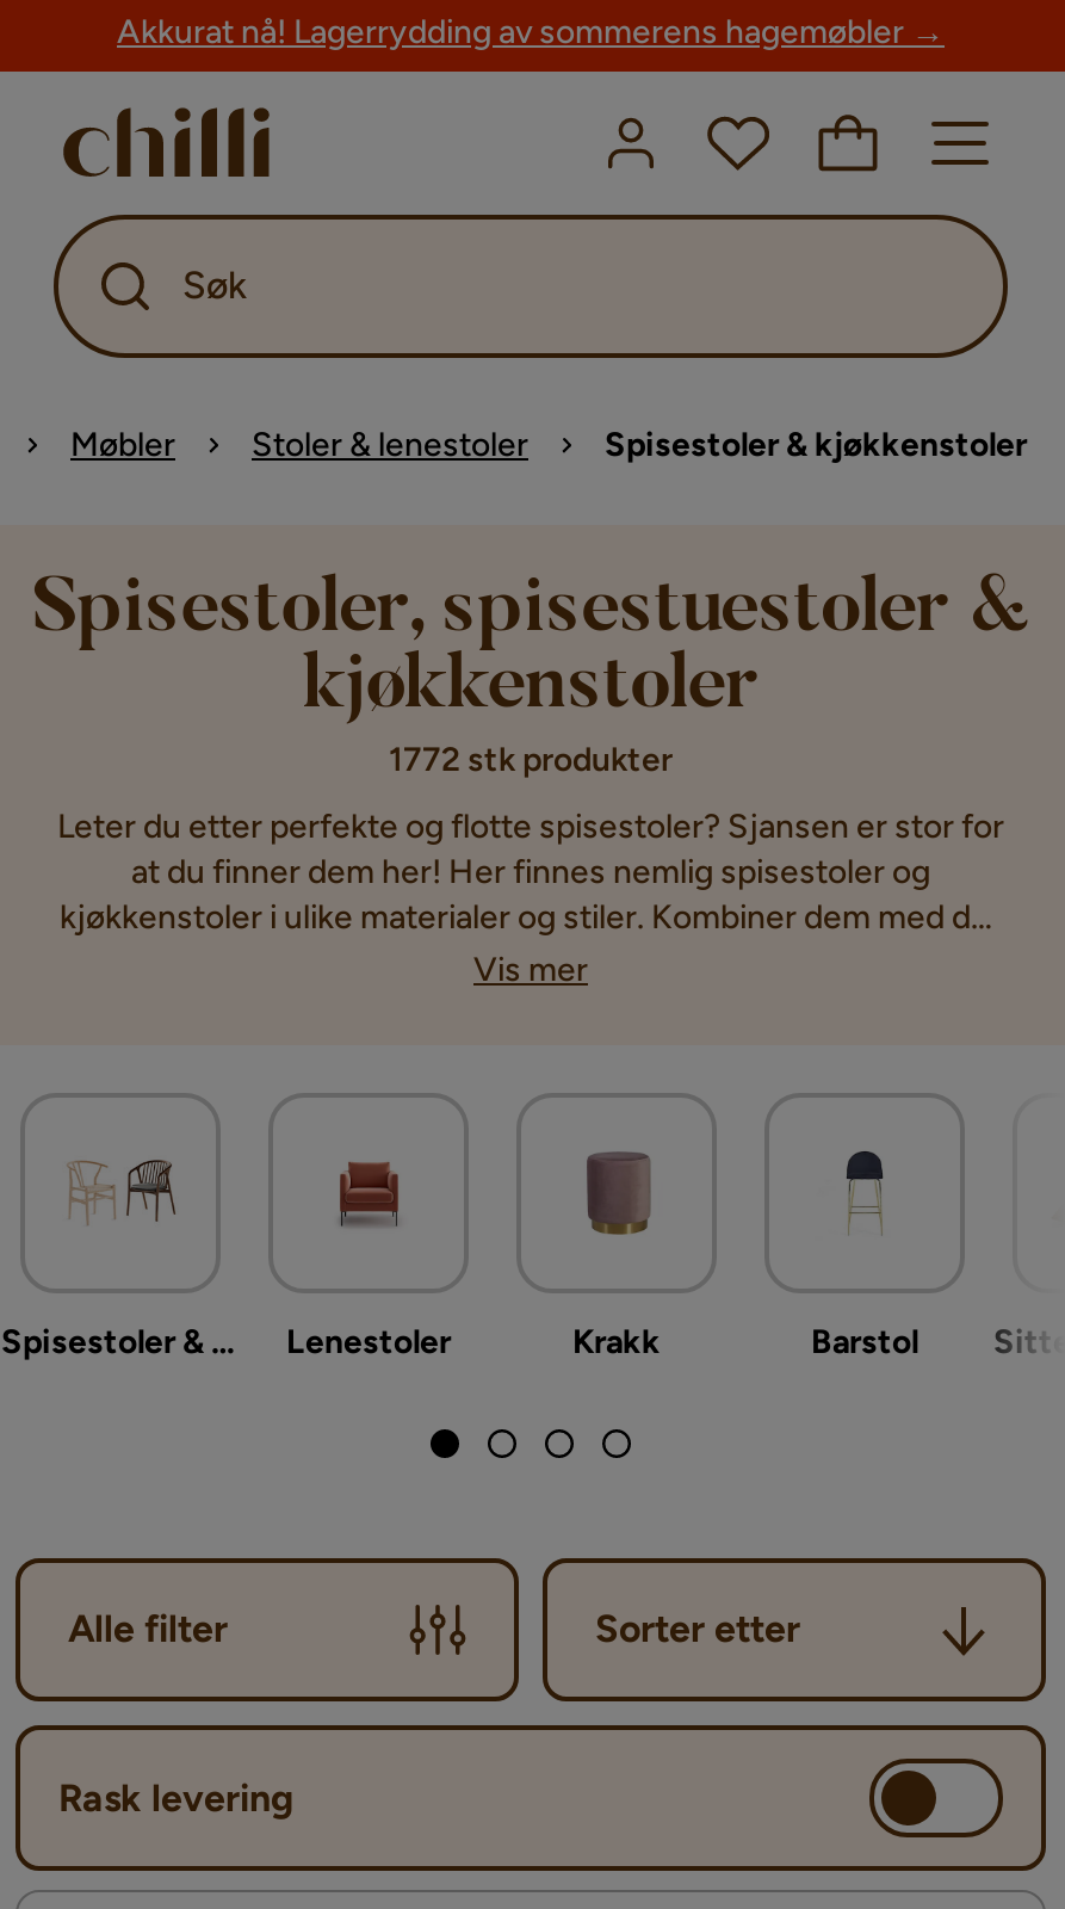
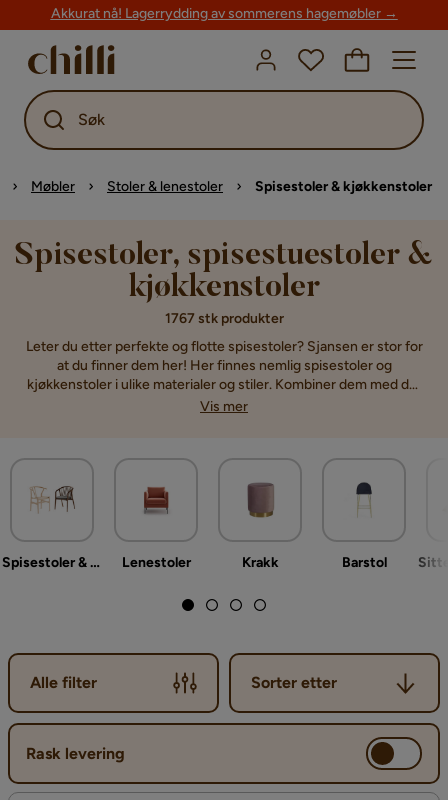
[389,740,673,780] 1772 stk produkter -> [164,310,283,327] 1767 stk produkter

